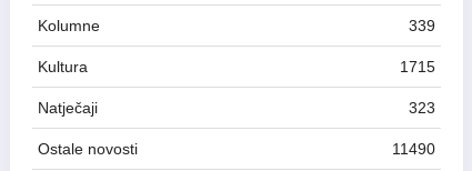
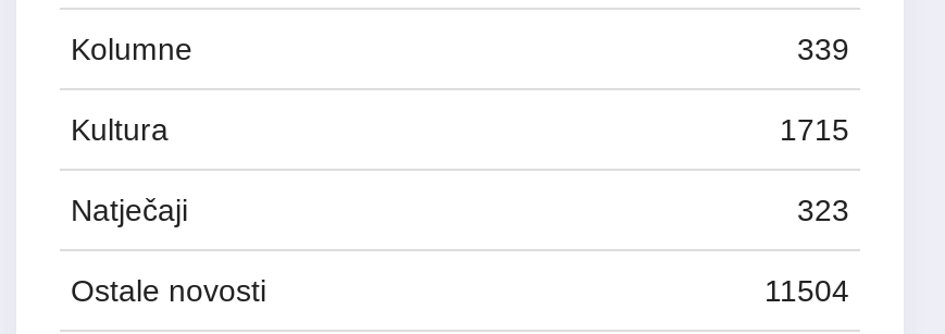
[392,140,435,157] 11490 -> [764,274,849,309] 11504

